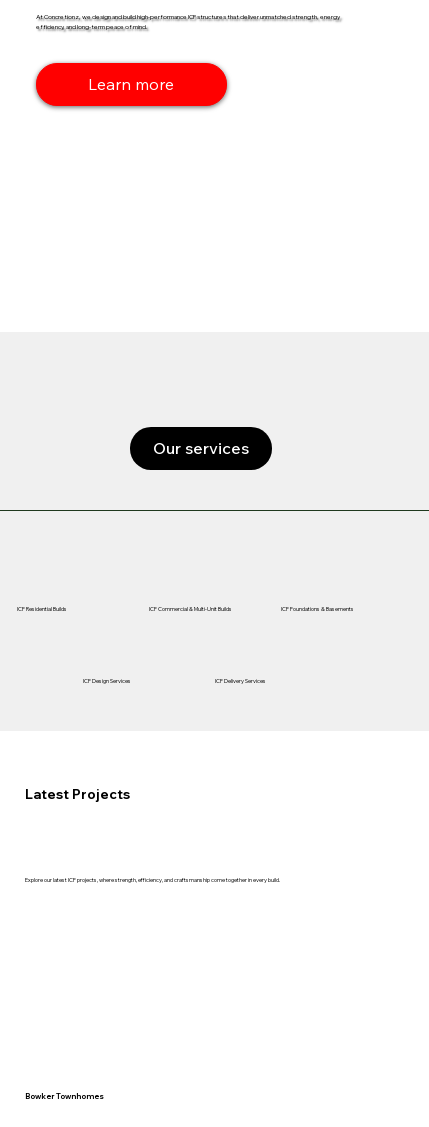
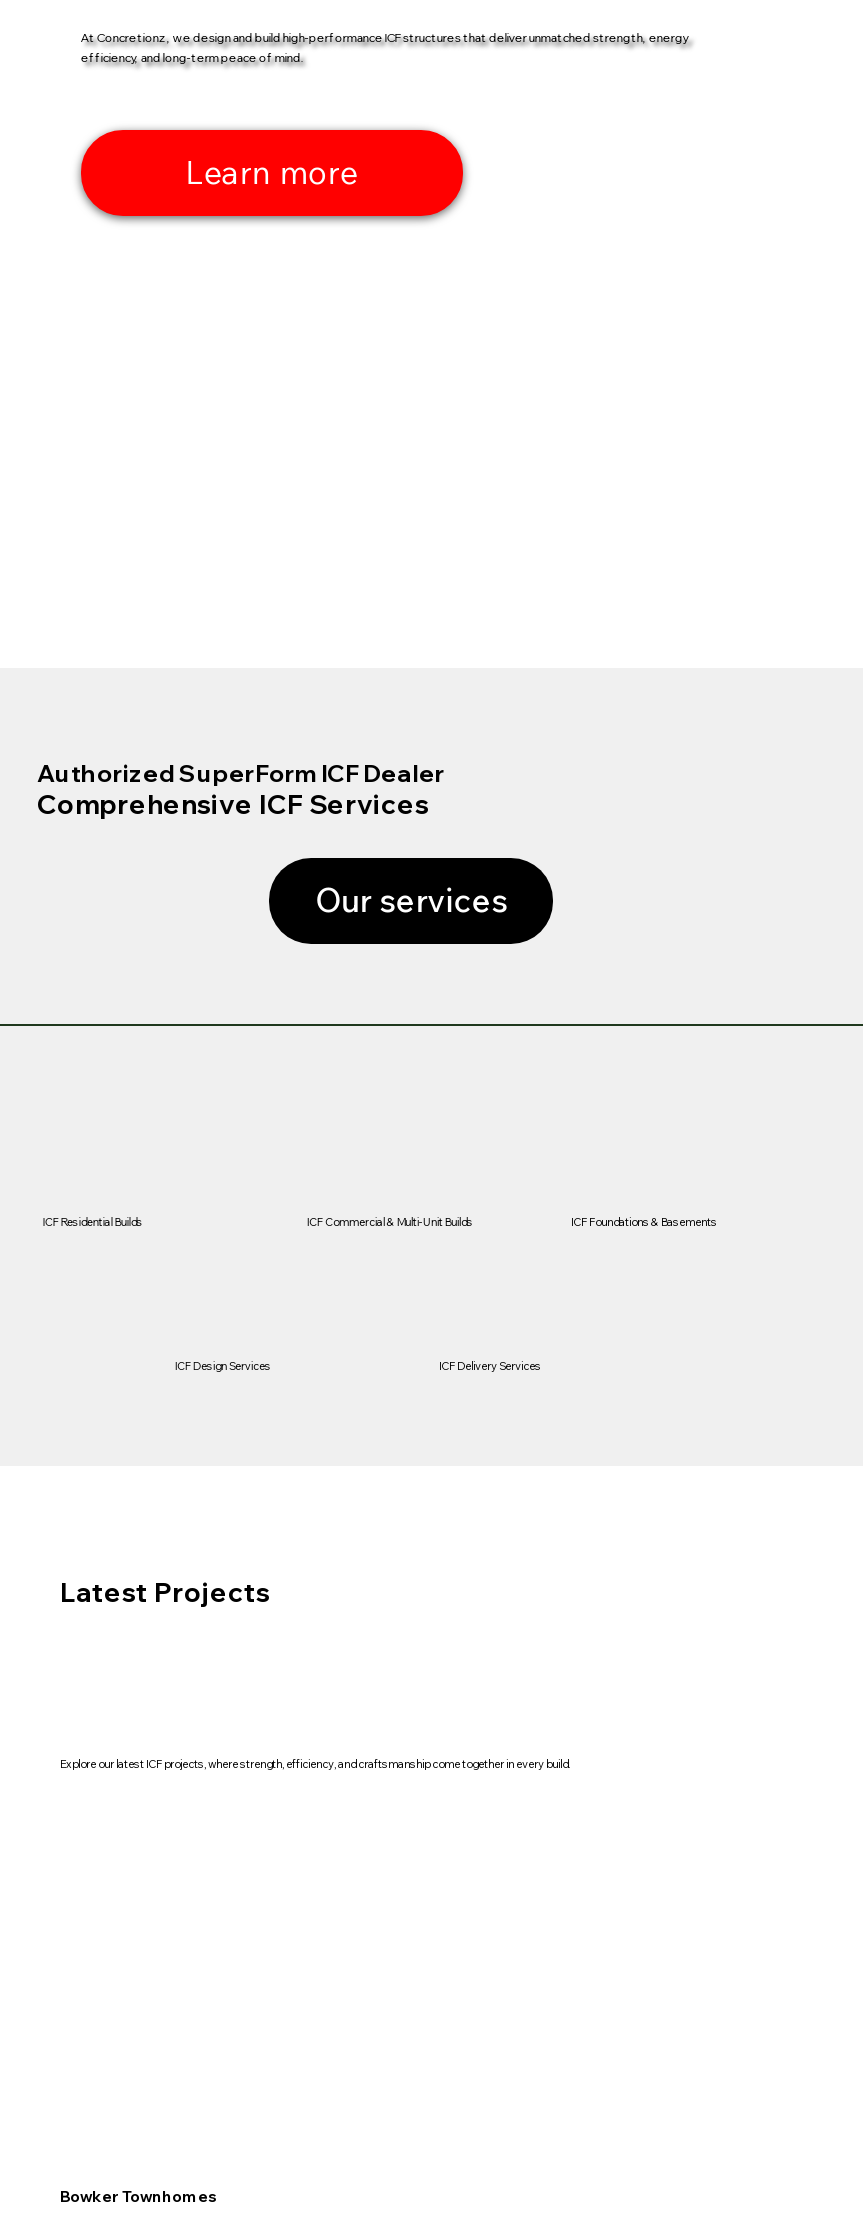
none -> [37,758,445,820] Authorized SuperForm ICF Dealer | Comprehensive ICF Services

